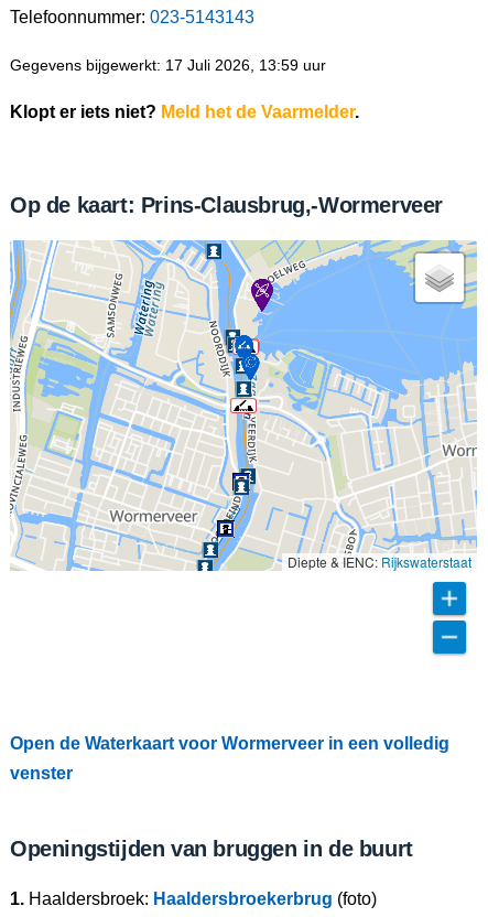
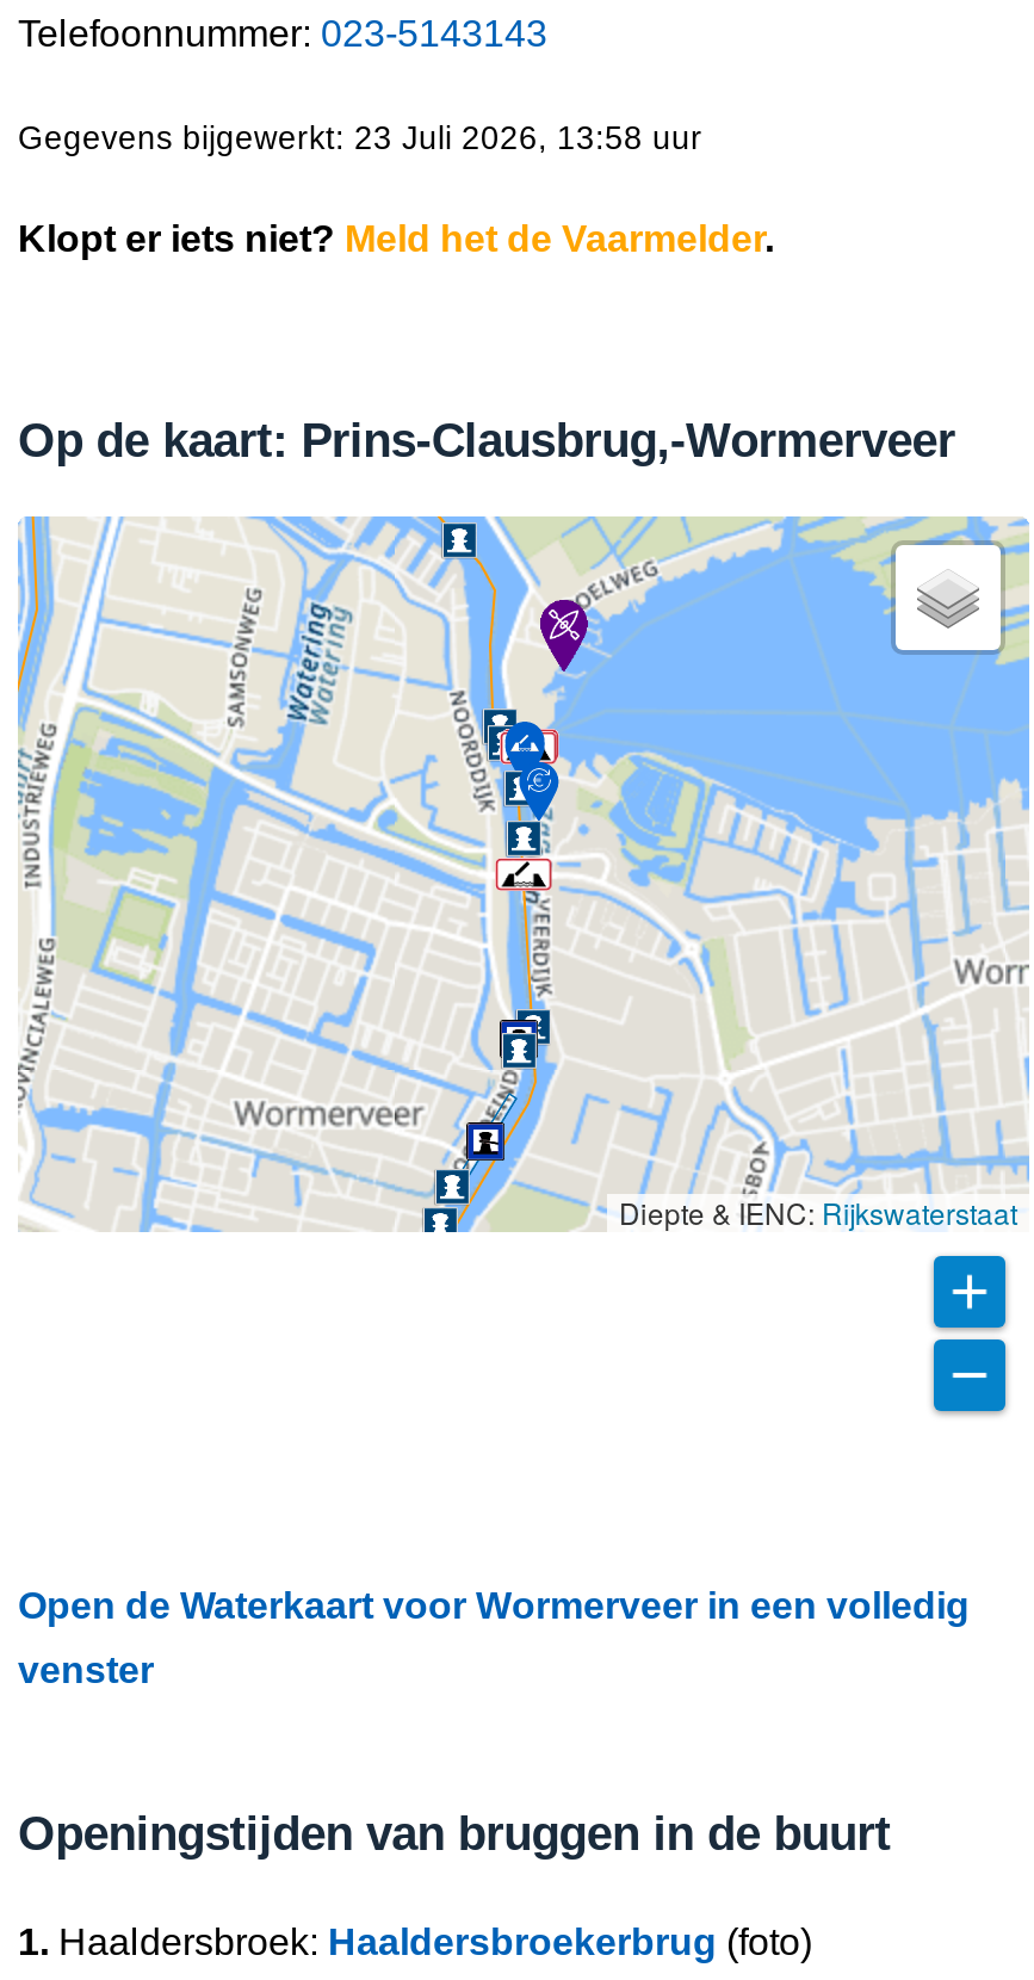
[10,58,326,74] Gegevens bijgewerkt: 17 Juli 2026, 13:59 uur -> [18,121,702,157] Gegevens bijgewerkt: 23 Juli 2026, 13:58 uur

